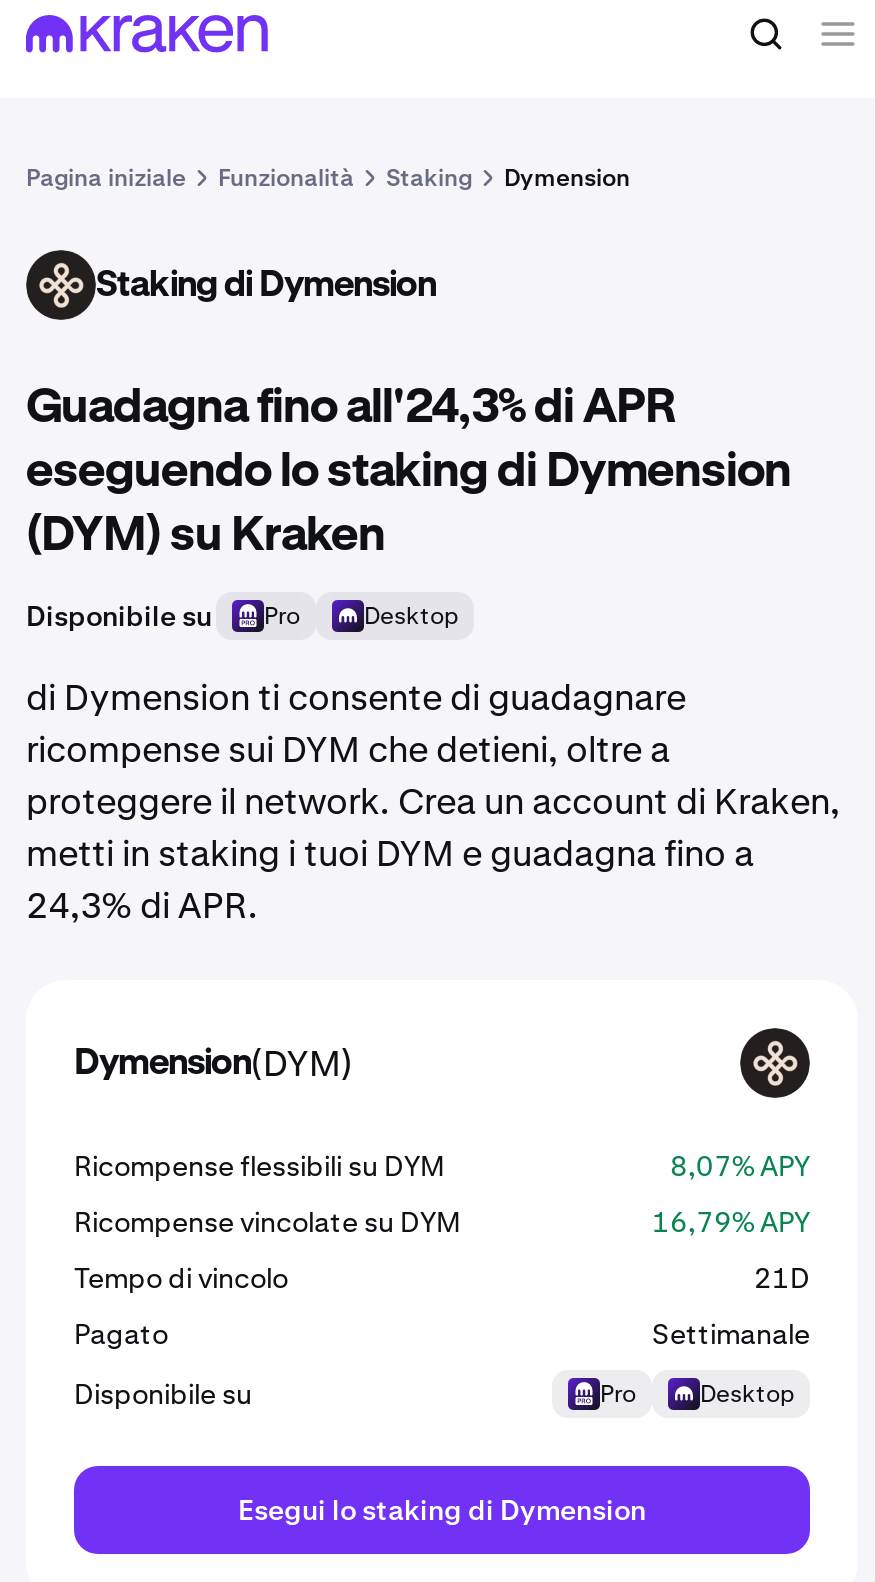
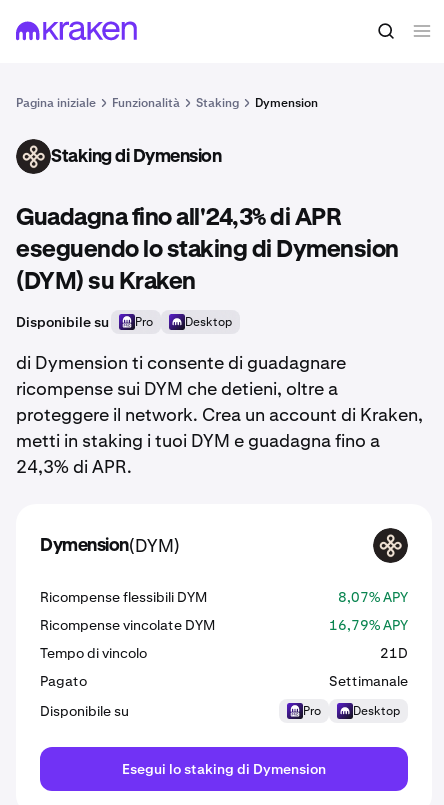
[74,1148,444,1184] Ricompense flessibili su DYM -> [40,588,207,606] Ricompense flessibili DYM
[74,1204,460,1240] Ricompense vincolate su DYM -> [40,616,215,634] Ricompense vincolate DYM

